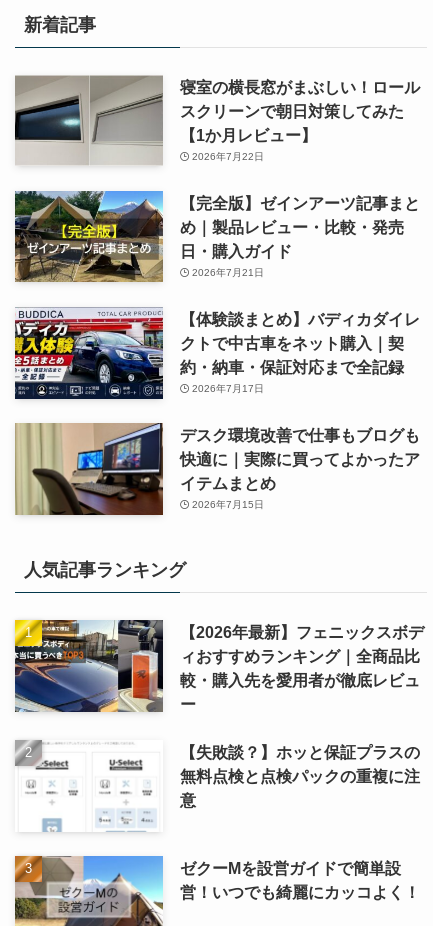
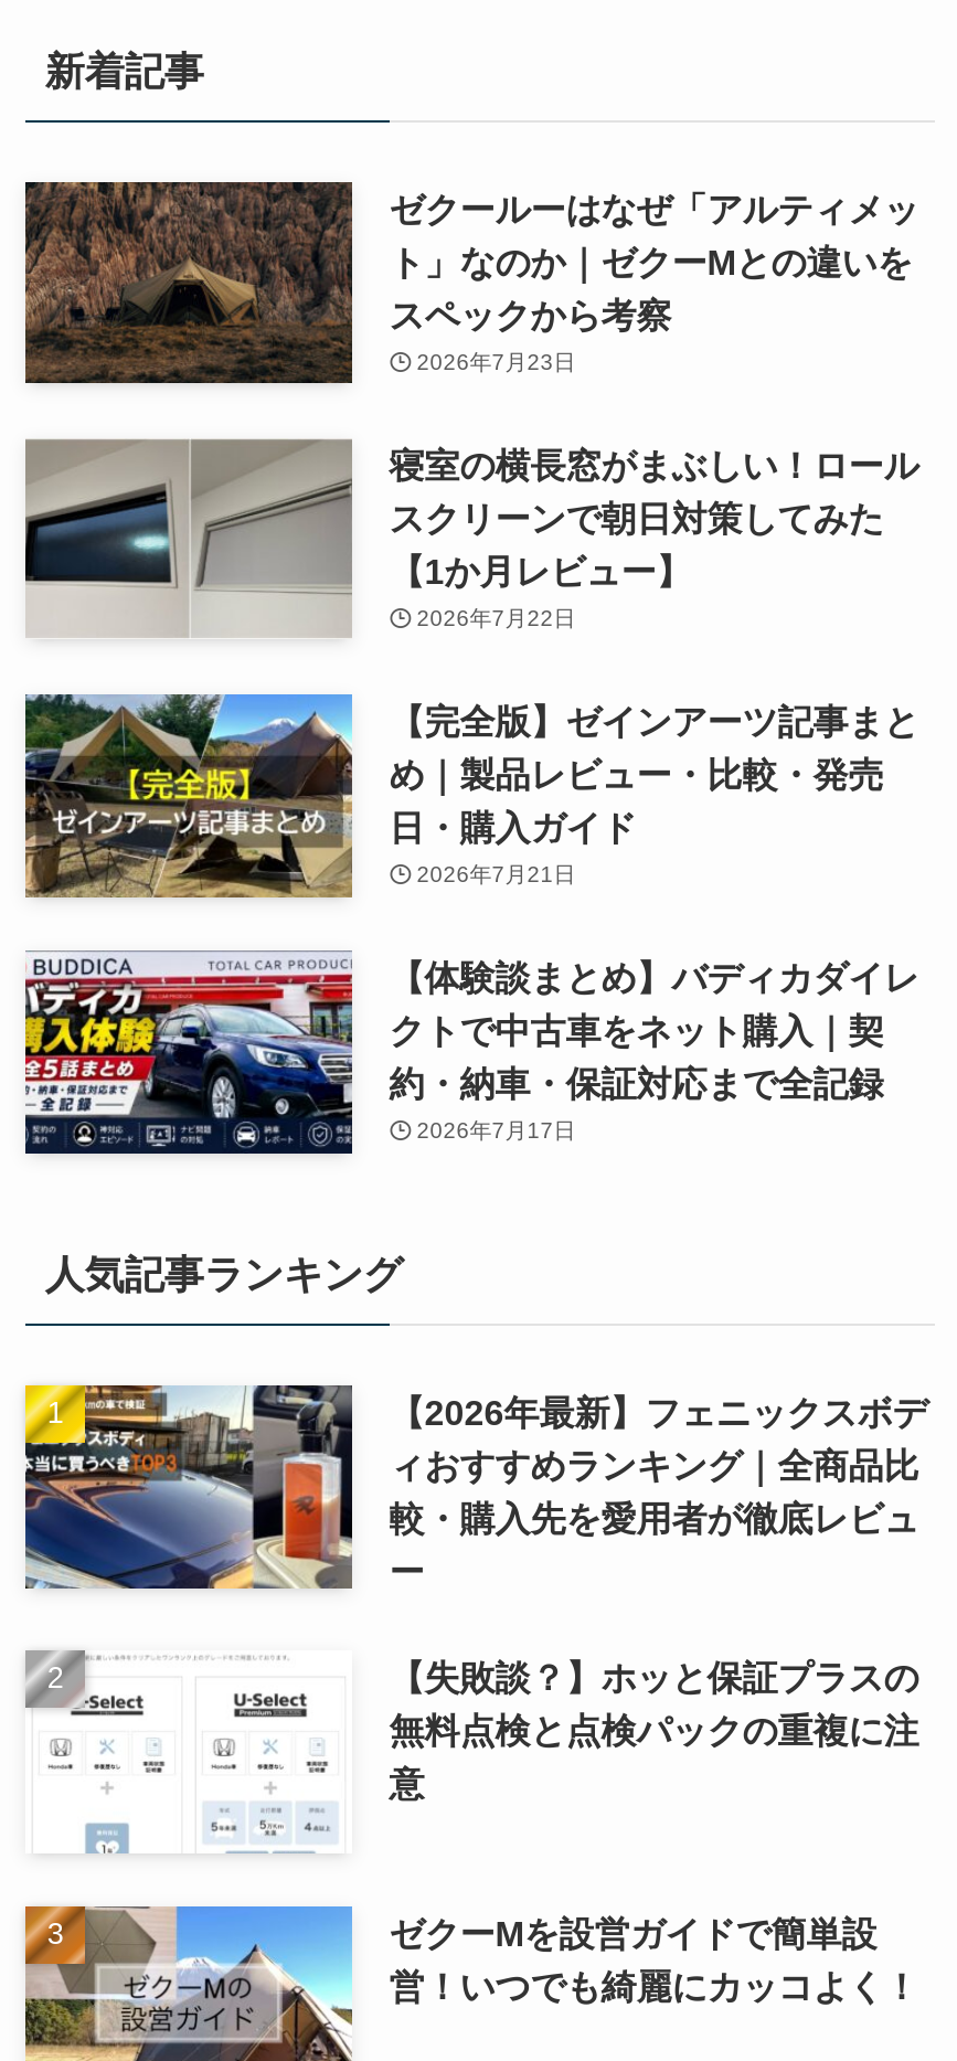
none -> [23,182,919,385] [image] | ゼクールーはなぜ「アルティメッ | ト」なのか｜ゼクーMとの違いを | スペックから考察 | 2026年7月23日
moved [14,77,420,394] -> [23,444,919,1143]: [image] | 寝室の横長窓がまぶしい！ロール | スクリーンで朝日対策してみた | ... | 約・納車・保証対応まで全記録 | 2026年7月17日
[15,423,420,516] [image] | デスク環境改善で仕事もブログも | 快適に｜実際に買ってよかったア | イテムまとめ | 2026年7月15日 -> none

